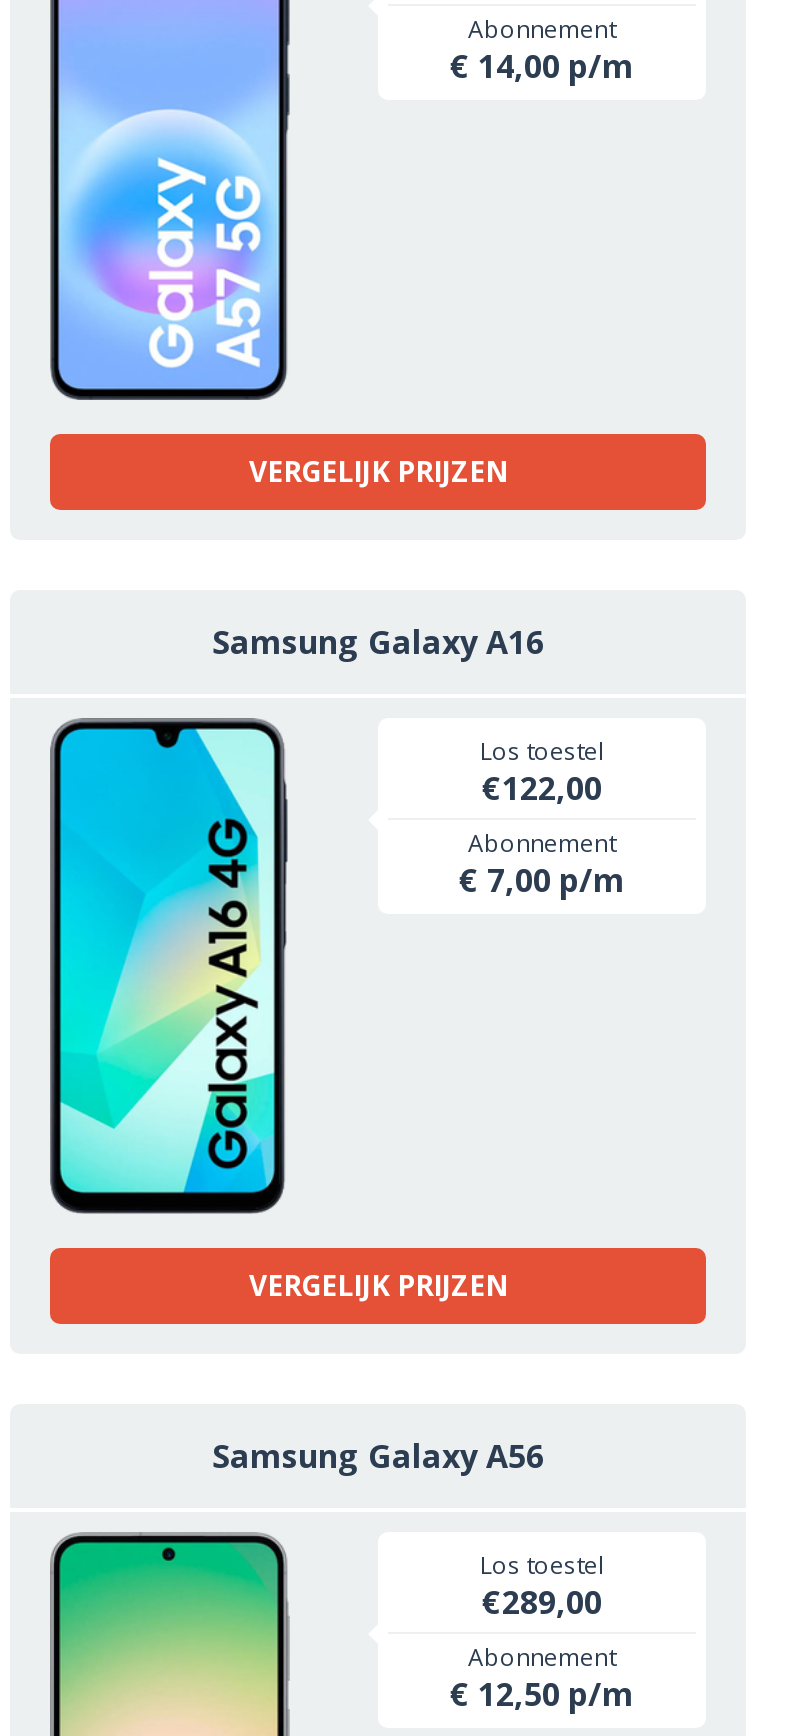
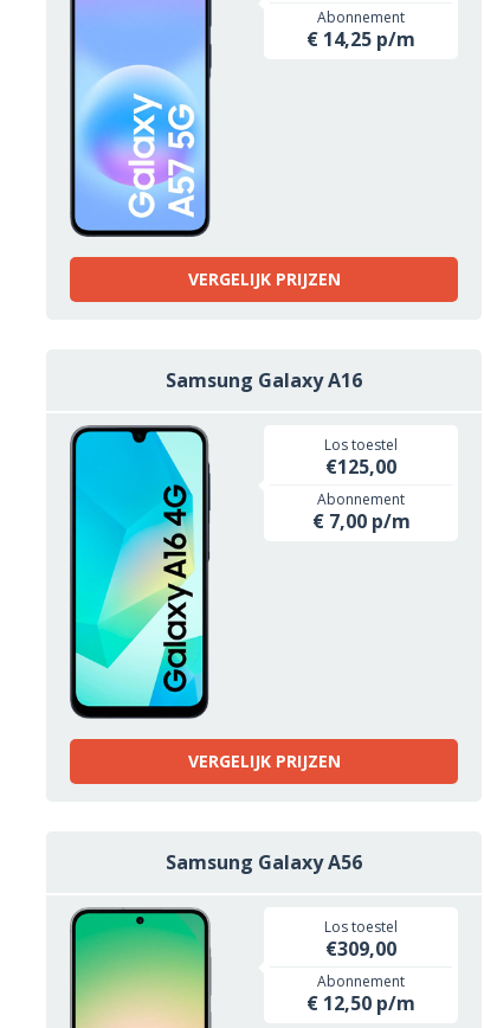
[450,44,634,88] € 14,00 p/m -> [306,26,415,52] € 14,25 p/m
[482,766,602,810] €122,00 -> [325,453,396,479] €125,00
[482,1580,602,1624] €289,00 -> [325,935,396,961] €309,00

